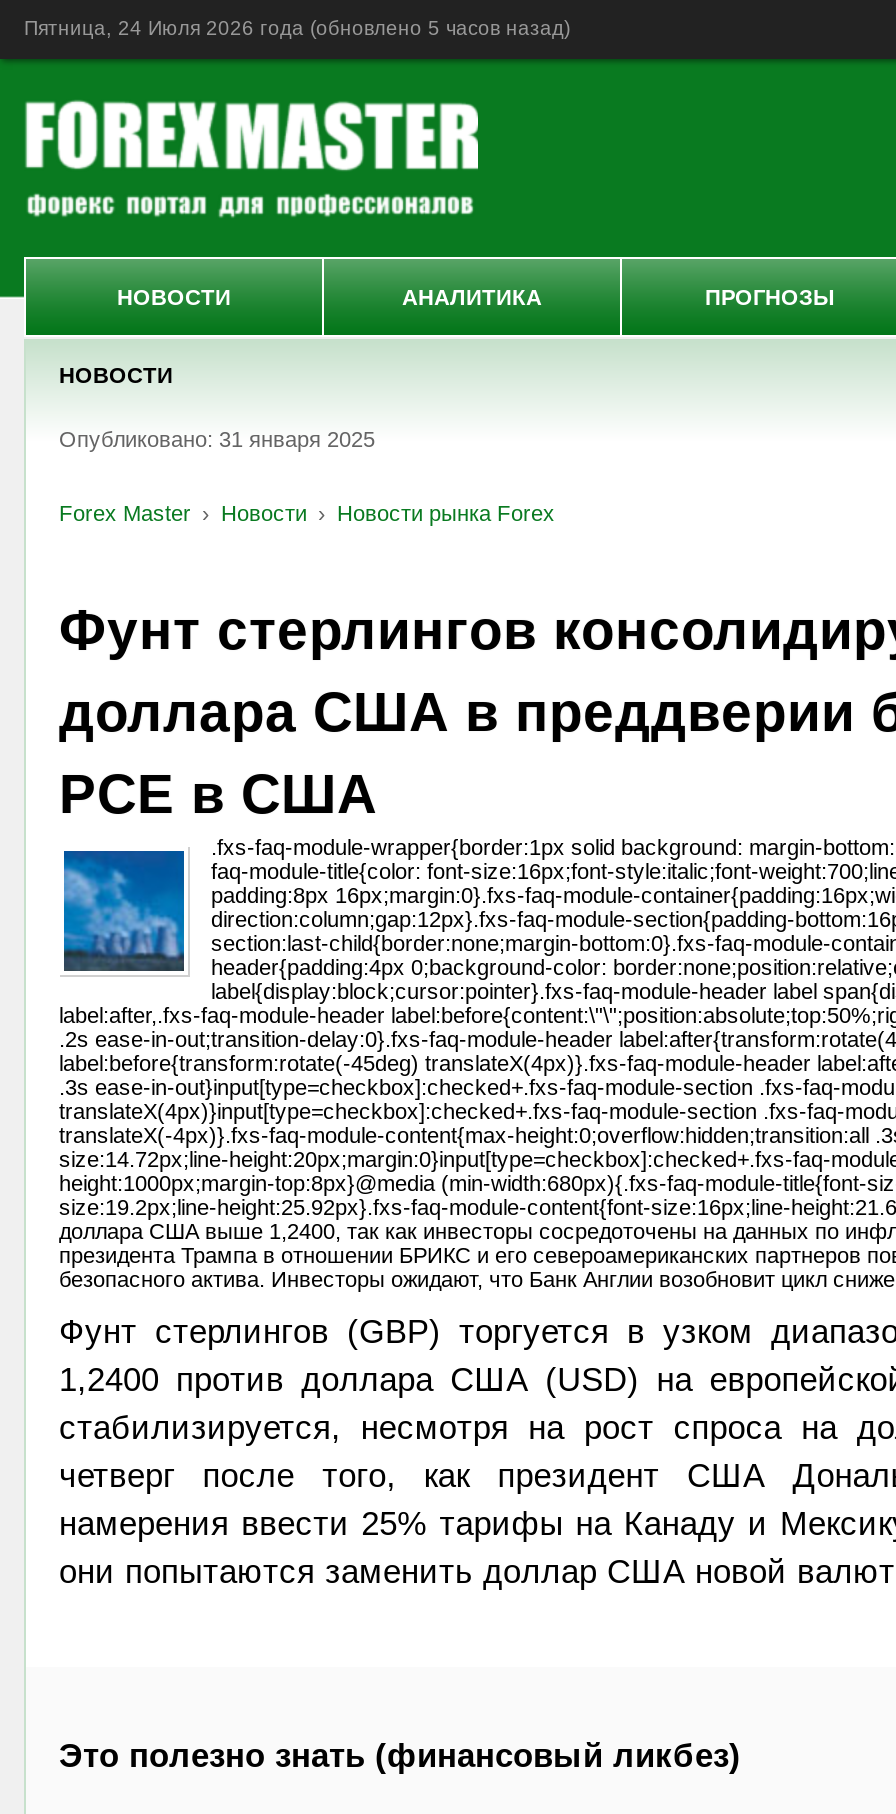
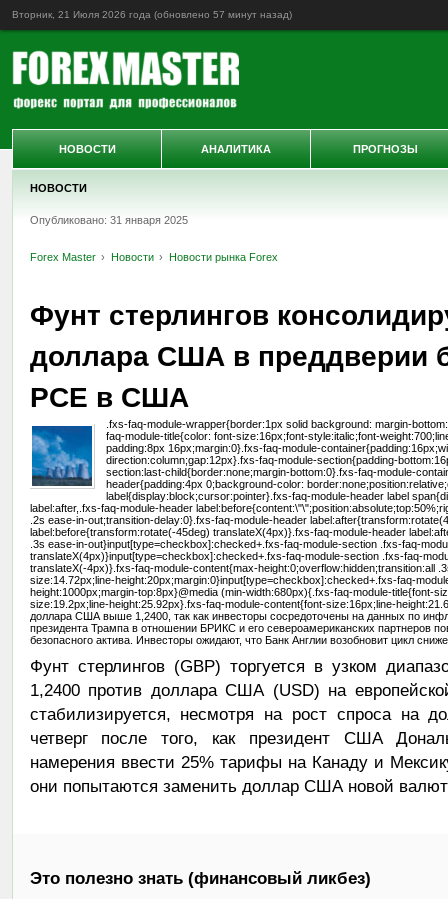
[24,17,570,39] Пятница, 24 Июля 2026 года (обновлено 5 часов назад) -> [12,9,292,20] Вторник, 21 Июля 2026 года (обновлено 57 минут назад)

